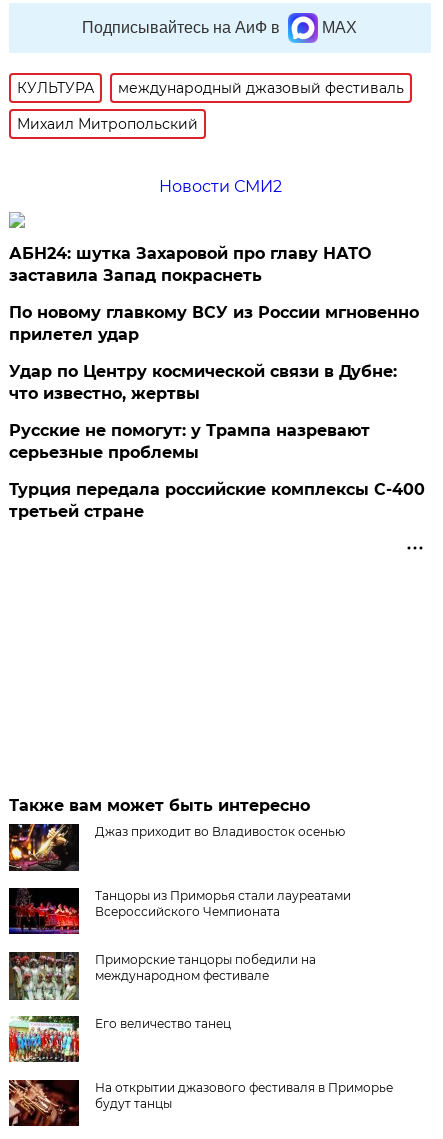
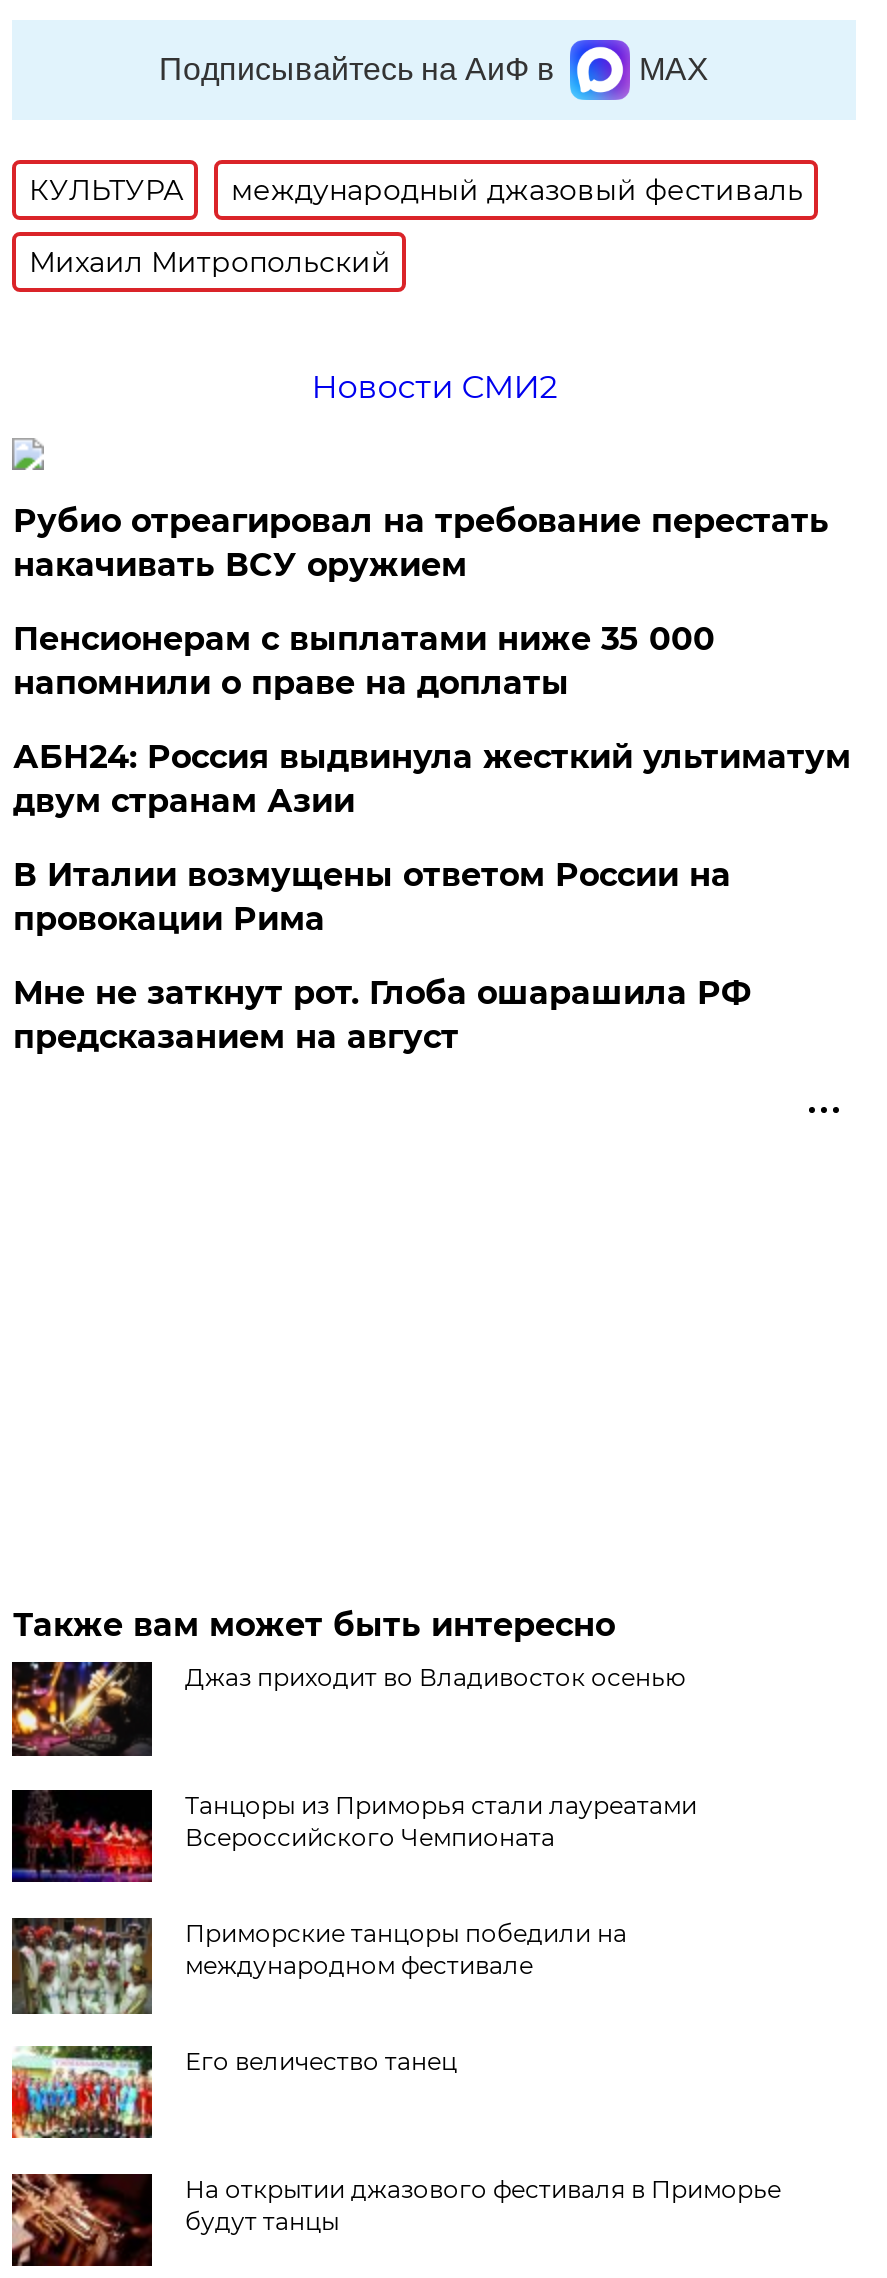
[9,244,371,285] АБН24: шутка Захаровой про главу НАТО | заставила Запад покраснеть -> [13,503,829,585] Рубио отреагировал на требование перестать | накачивать ВСУ оружием
[9,303,419,344] По новому главкому ВСУ из России мгновенно | прилетел удар -> [13,621,715,703] Пенсионерам с выплатами ниже 35 000 | напомнили о праве на доплаты
[9,362,397,403] Удар по Центру космической связи в Дубне: | что известно, жертвы -> [13,739,851,821] АБН24: Россия выдвинула жесткий ультиматум | двум странам Азии
[9,421,370,462] Русские не помогут: у Трампа назревают | серьезные проблемы -> [13,857,731,939] В Италии возмущены ответом России на | провокации Рима
[9,480,425,521] Турция передала российские комплексы С-400 | третьей стране -> [13,975,751,1057] Мне не заткнут рот. Глоба ошарашила РФ | предсказанием на август

